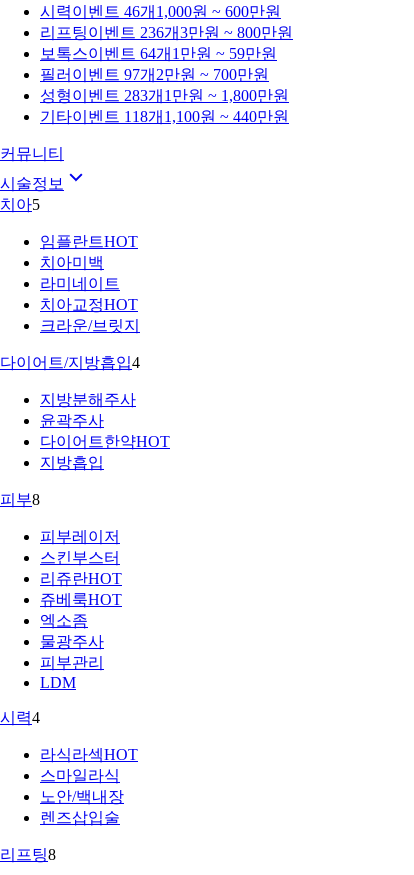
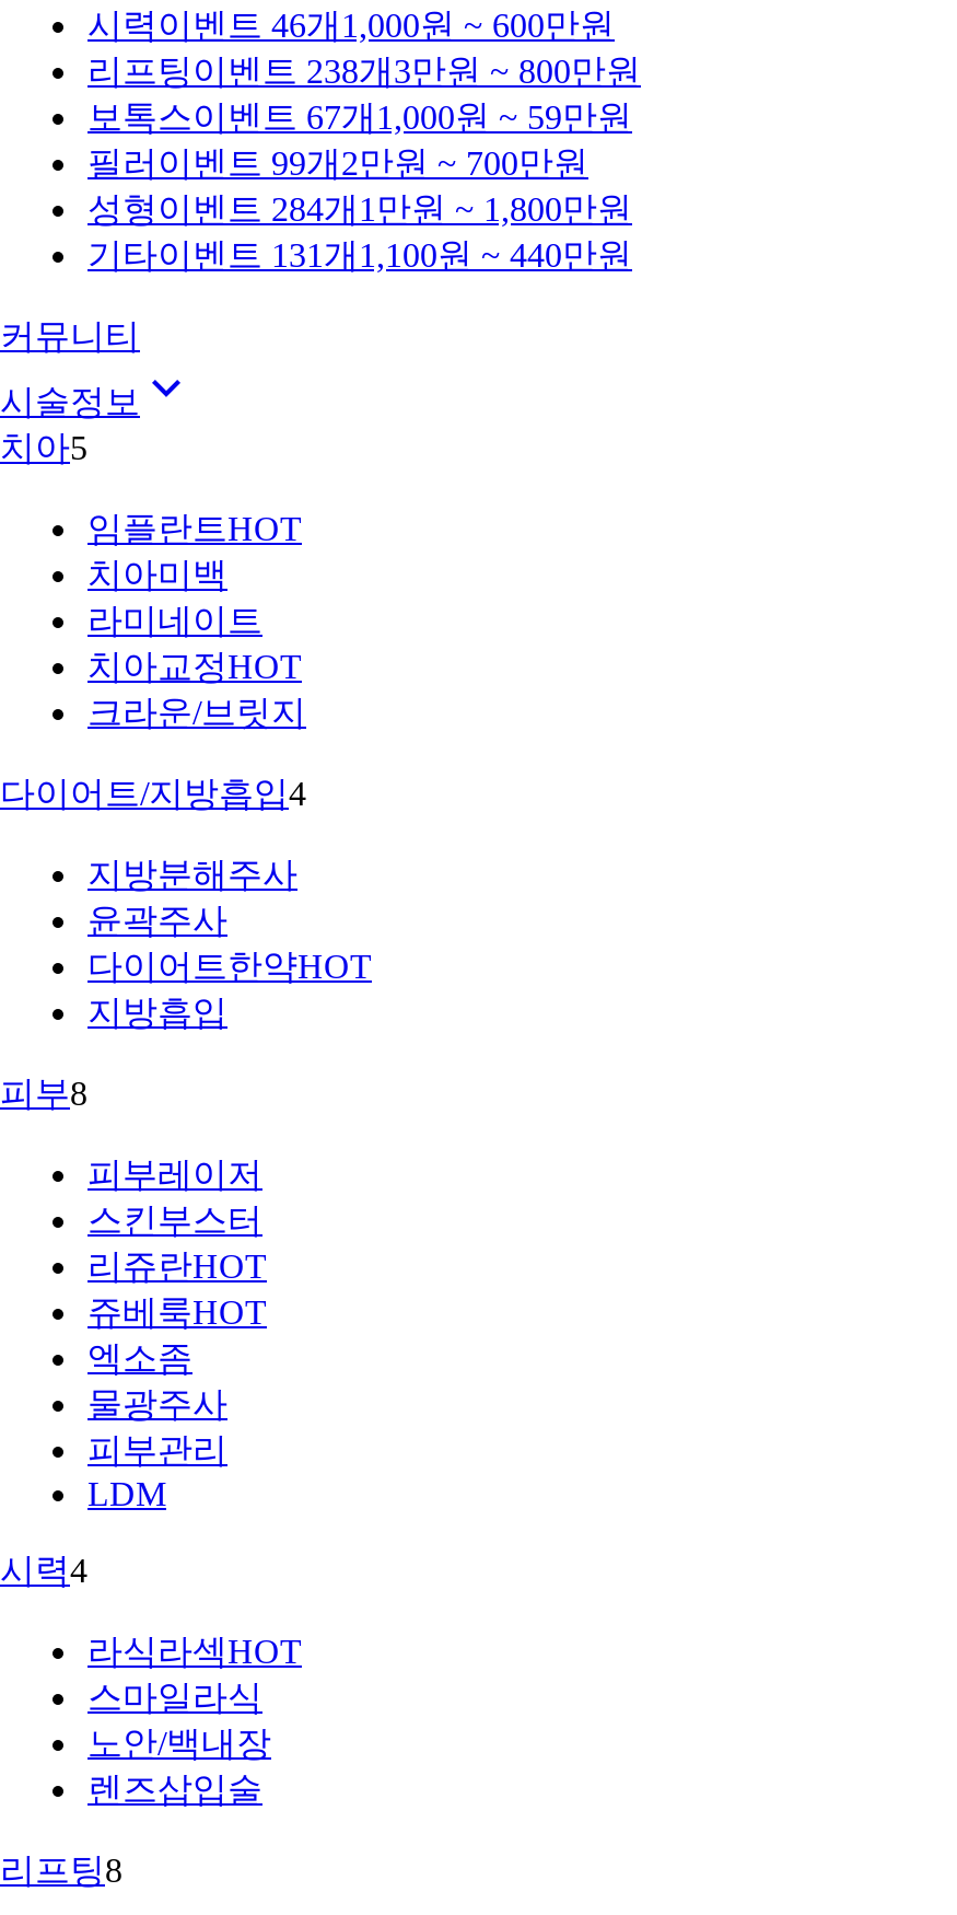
[40,24,293,41] 리프팅 이벤트 236개3만원 ~ 800만원 -> [87,53,641,90] 리프팅 이벤트 238개3만원 ~ 800만원
[40,45,277,62] 보톡스 이벤트 64개 1만원 ~ 59만원 -> [87,98,632,136] 보톡스 이벤트 67개 1,000원 ~ 59만원
[40,66,269,83] 필러 이벤트 97개2만원 ~ 700만원 -> [87,144,588,182] 필러 이벤트 99개2만원 ~ 700만원
[40,87,289,104] 성형 이벤트 283개 1만원 ~ 1,800만원 -> [87,190,632,228] 성형 이벤트 284개 1만원 ~ 1,800만원
[40,108,289,125] 기타이벤트 118개 1,100원 ~ 440만원 -> [87,236,632,274] 기타이벤트 131개 1,100원 ~ 440만원

